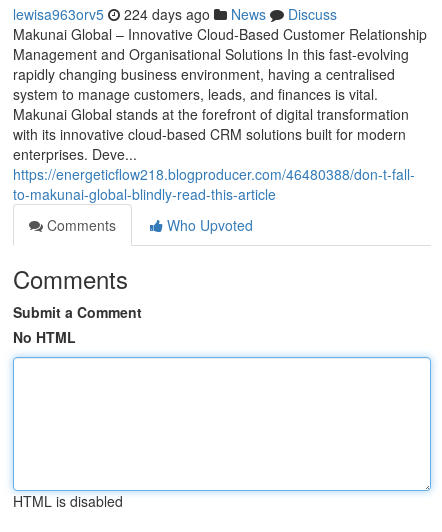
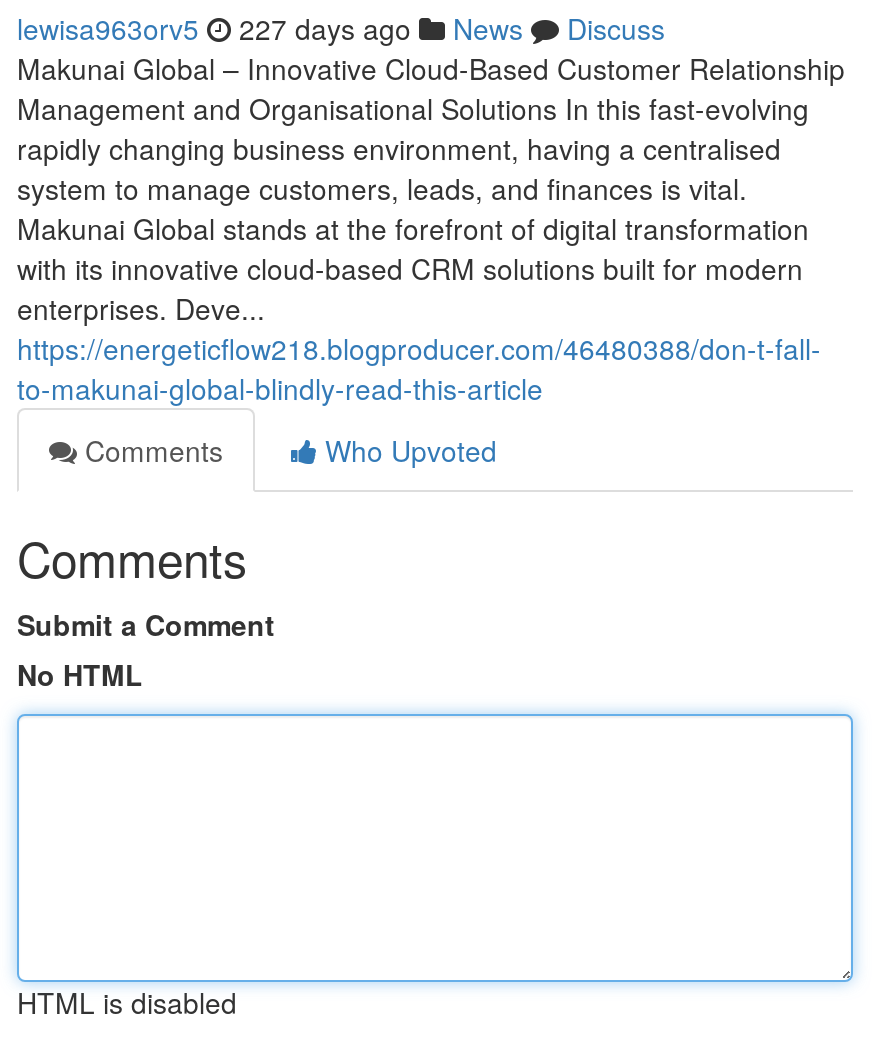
[13,4,337,24] lewisa963orv5 224 days ago News Discuss -> [17,8,665,48] lewisa963orv5 227 days ago News Discuss

